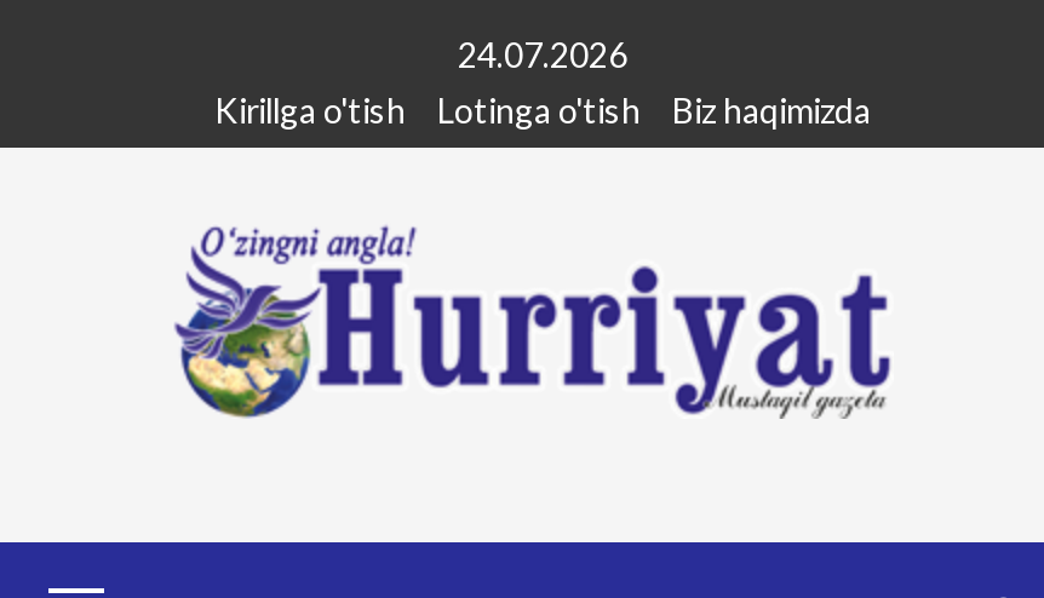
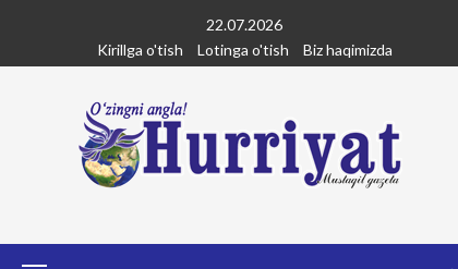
[458,34,627,75] 24.07.2026 -> [206,15,282,34] 22.07.2026

